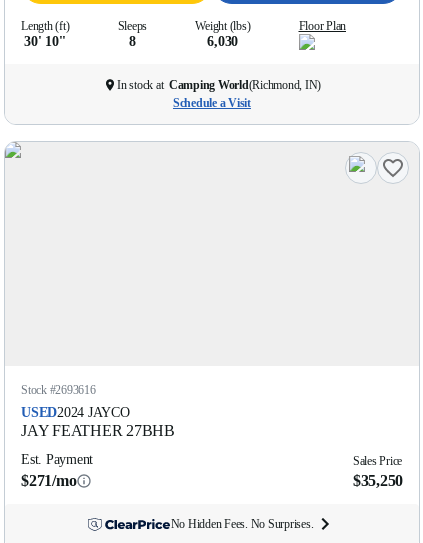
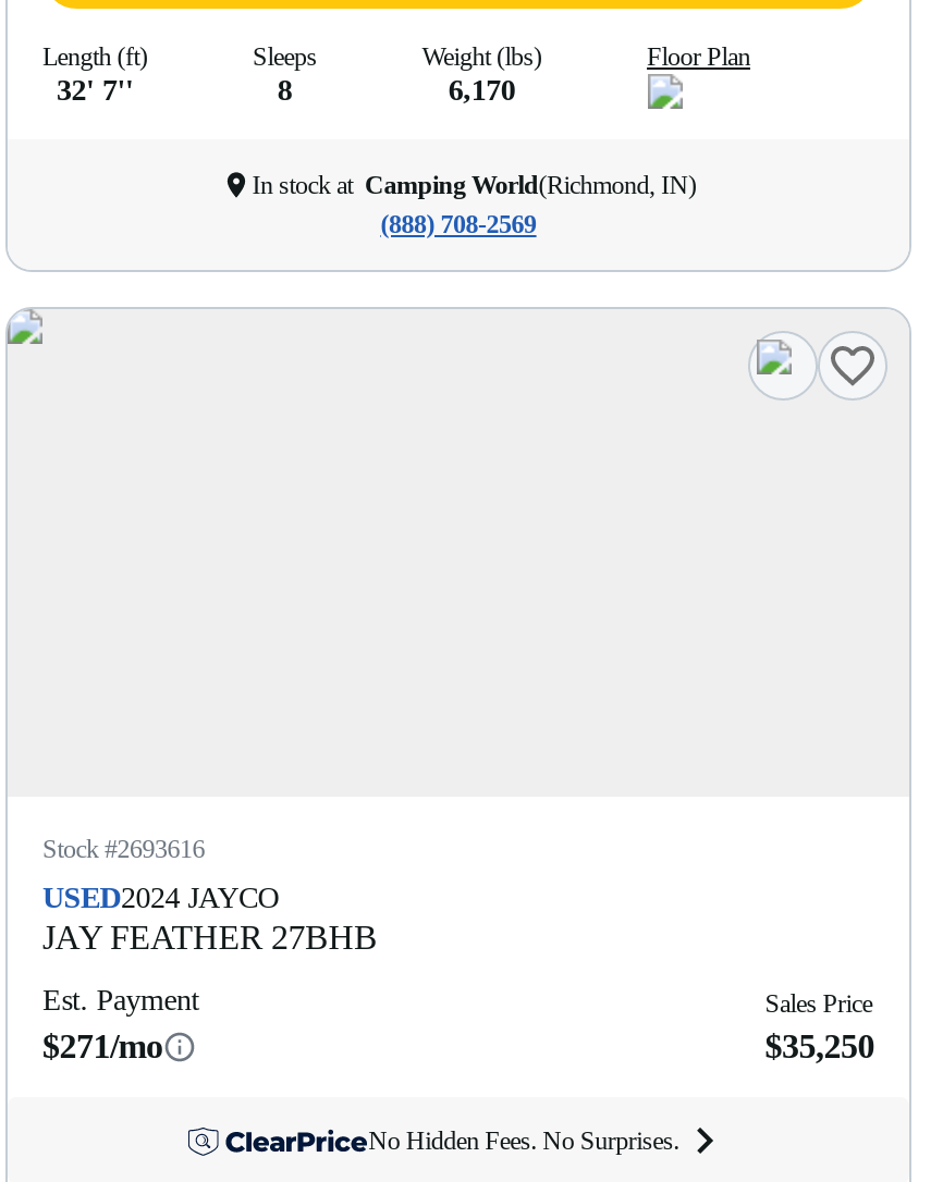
[24,34,66,49] 30' 10'' -> [57,74,134,107] 32' 7''
[207,34,238,49] 6,030 -> [448,74,515,107] 6,170
[173,96,251,110] Schedule a Visit -> [380,209,536,239] (888) 708-2569

